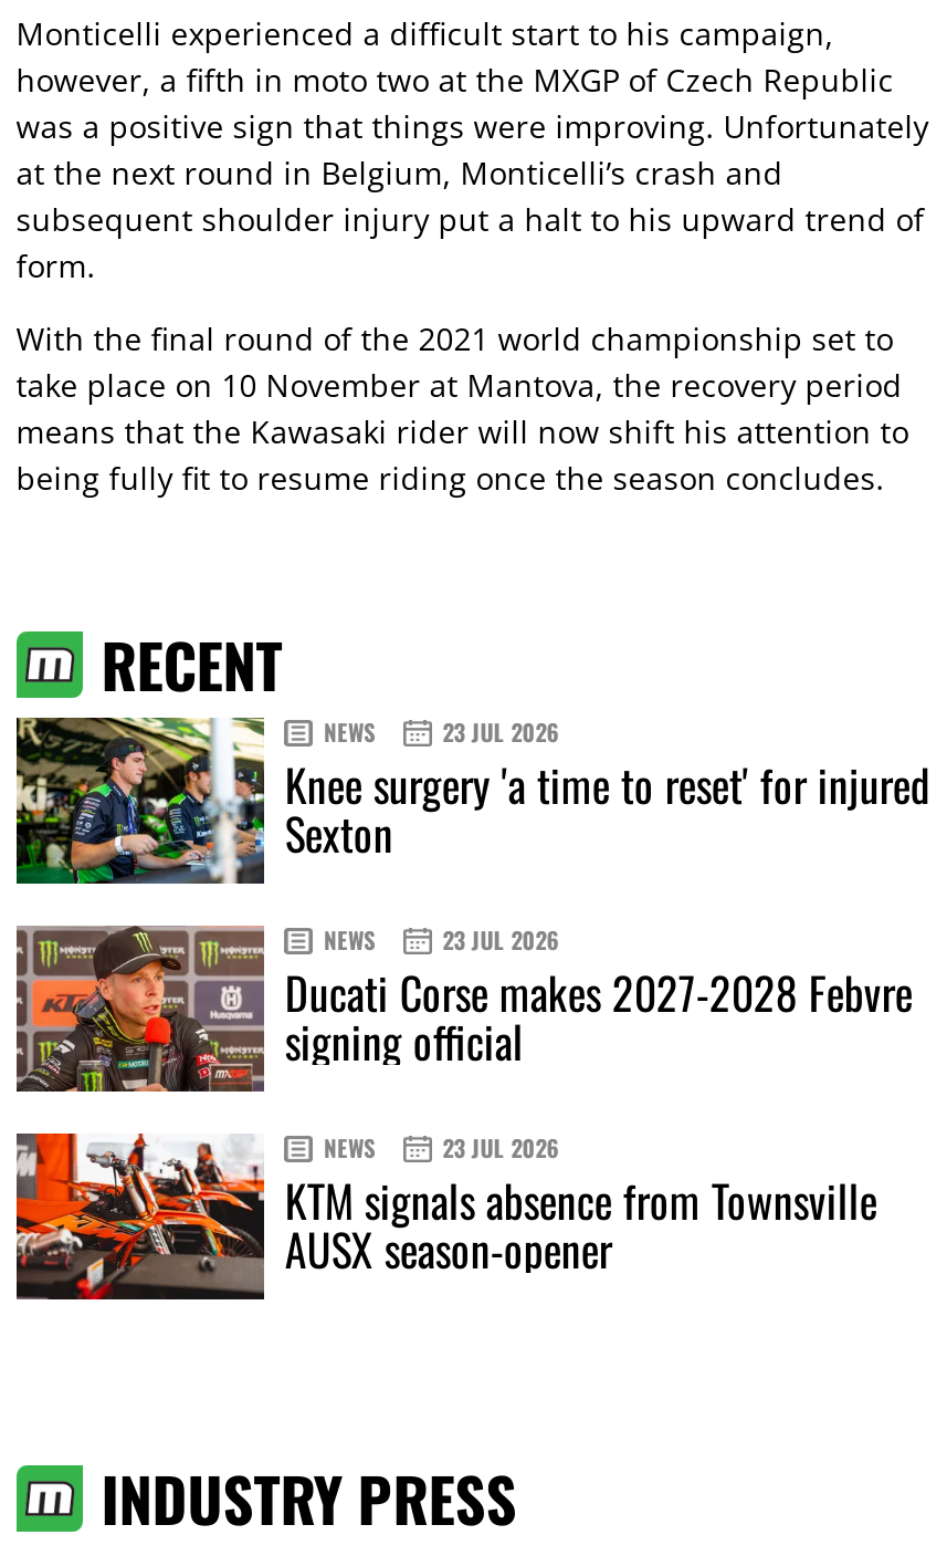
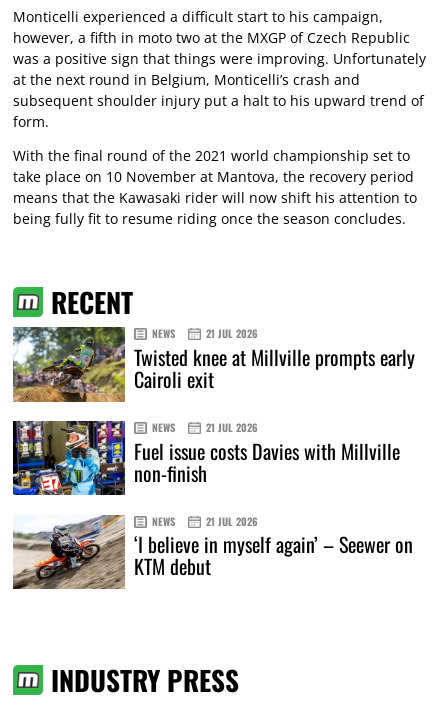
[14,716,930,885] [image] | 23 JUL 2026 | Knee surgery 'a time to reset' for injured | Sexton -> [12,326,415,403] [image] | 21 JUL 2026 | Twisted knee at Millville prompts early | Cairoli exit
[14,924,913,1095] [image] | 23 JUL 2026 | Ducati Corse makes 2027-2028 Febvre | signing official -> [12,420,400,496] [image] | 21 JUL 2026 | Fuel issue costs Davies with Millville | non-finish
[14,1130,877,1303] [image] | 23 JUL 2026 | KTM signals absence from Townsville | AUSX season-opener -> [13,514,413,590] [image] | 21 JUL 2026 | ‘I believe in myself again’ – Seewer on | KTM debut

